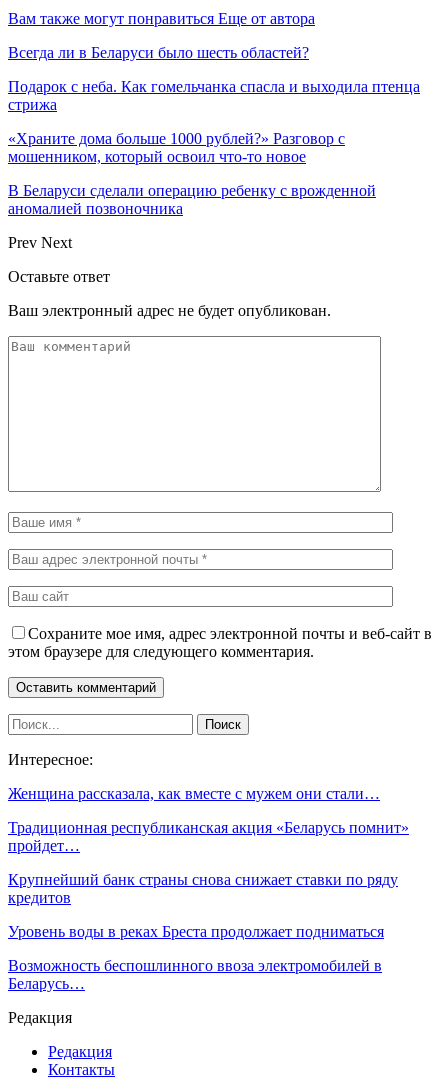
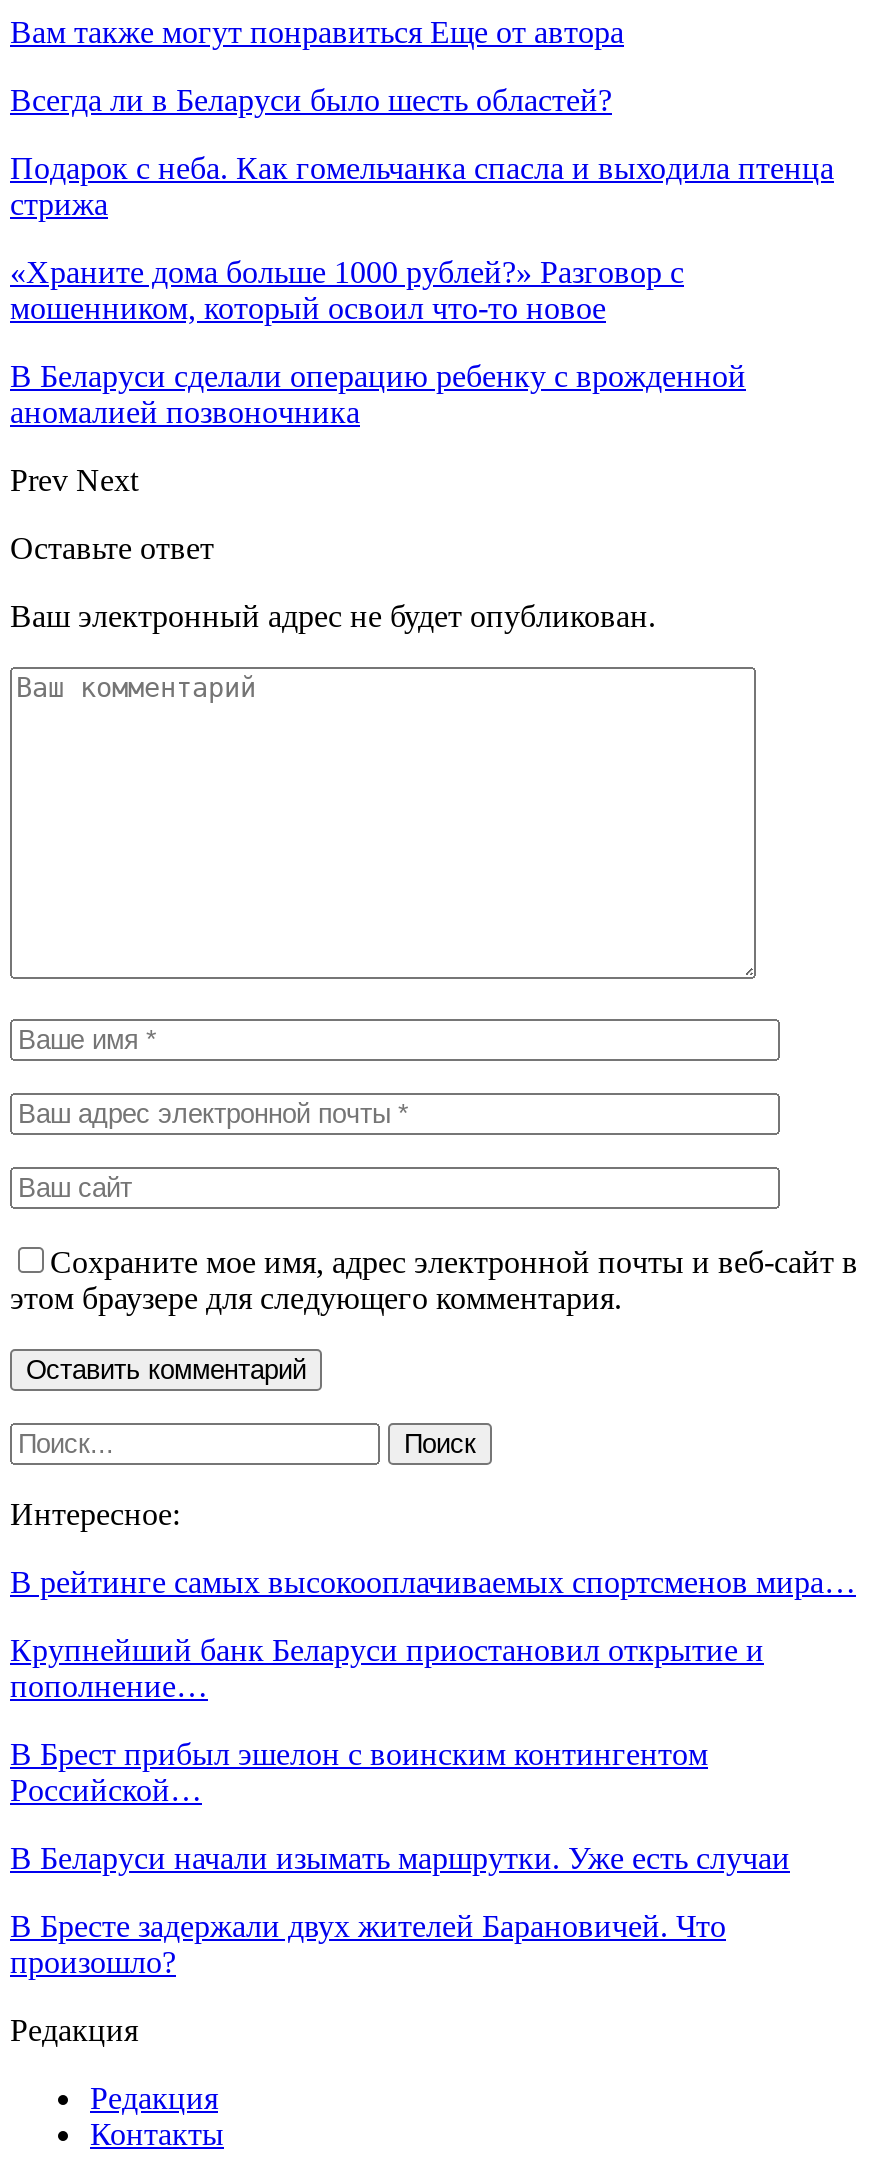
[8,785,380,802] Женщина рассказала, как вместе с мужем они стали… -> [10,1565,856,1599] В рейтинге самых высокооплачиваемых спортсменов мира…
[8,819,409,854] Традиционная республиканская акция «Беларусь помнит» | пройдет… -> [10,1633,764,1703] Крупнейший банк Беларуси приостановил открытие и | пополнение…
[8,871,398,906] Крупнейший банк страны снова снижает ставки по ряду | кредитов -> [10,1737,708,1807] В Брест прибыл эшелон с воинским контингентом | Российской…
[8,923,384,940] Уровень воды в реках Бреста продолжает подниматься -> [10,1841,790,1875] В Беларуси начали изымать маршрутки. Уже есть случаи
[8,957,382,992] Возможность беспошлинного ввоза электромобилей в | Беларусь… -> [10,1909,726,1979] В Бресте задержали двух жителей Барановичей. Что | произошло?

